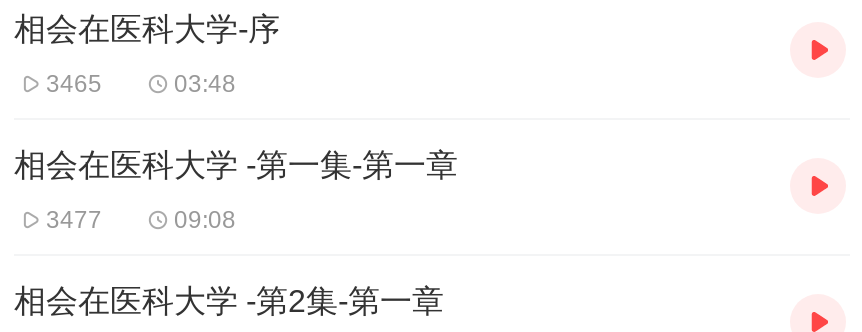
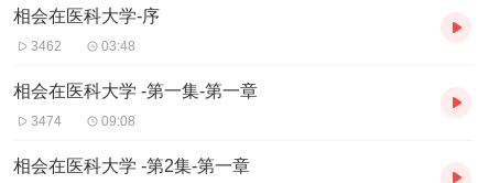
[46,70,102,98] 3465 -> [31,38,62,54] 3462
[46,206,102,234] 3477 -> [31,113,62,129] 3474

